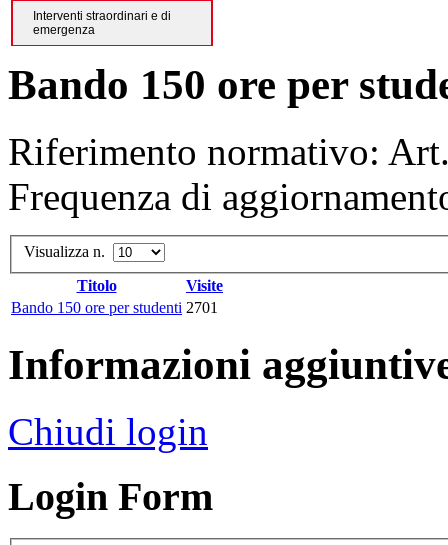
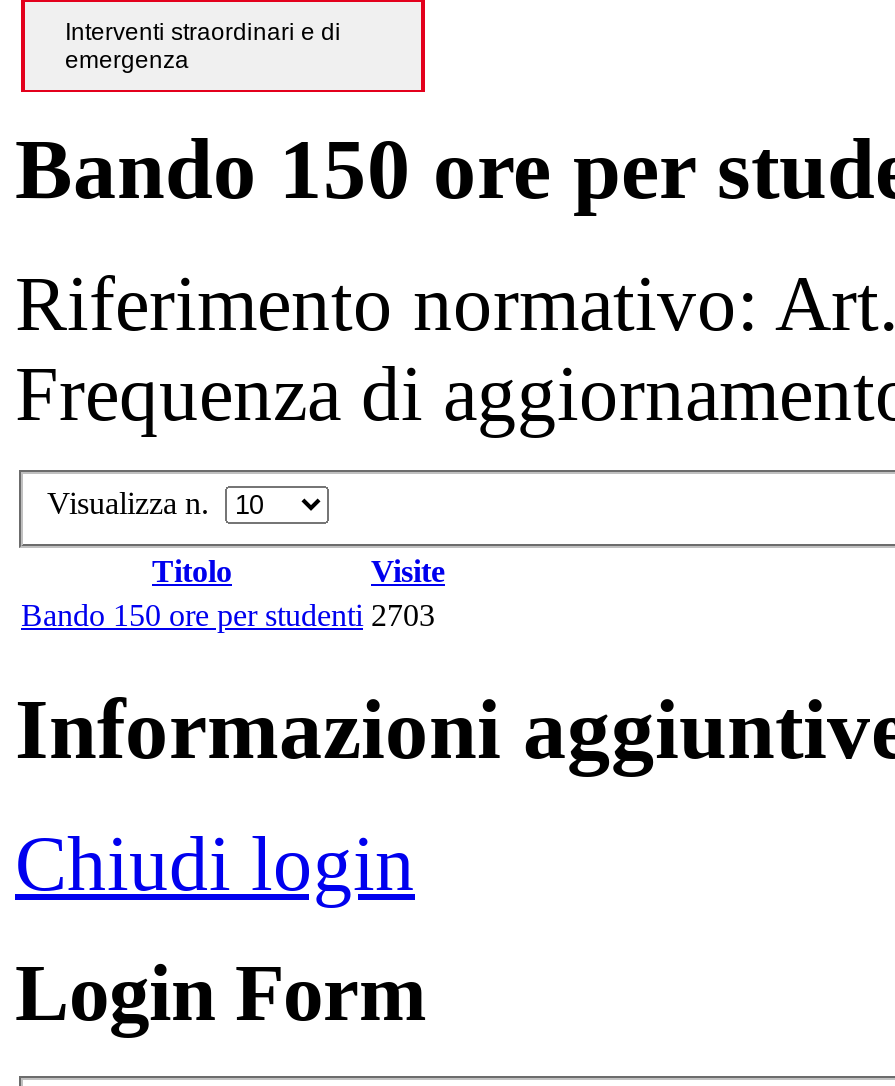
[11,299,218,316] Bando 150 ore per studenti 2701 -> [21,598,435,632] Bando 150 ore per studenti 2703

